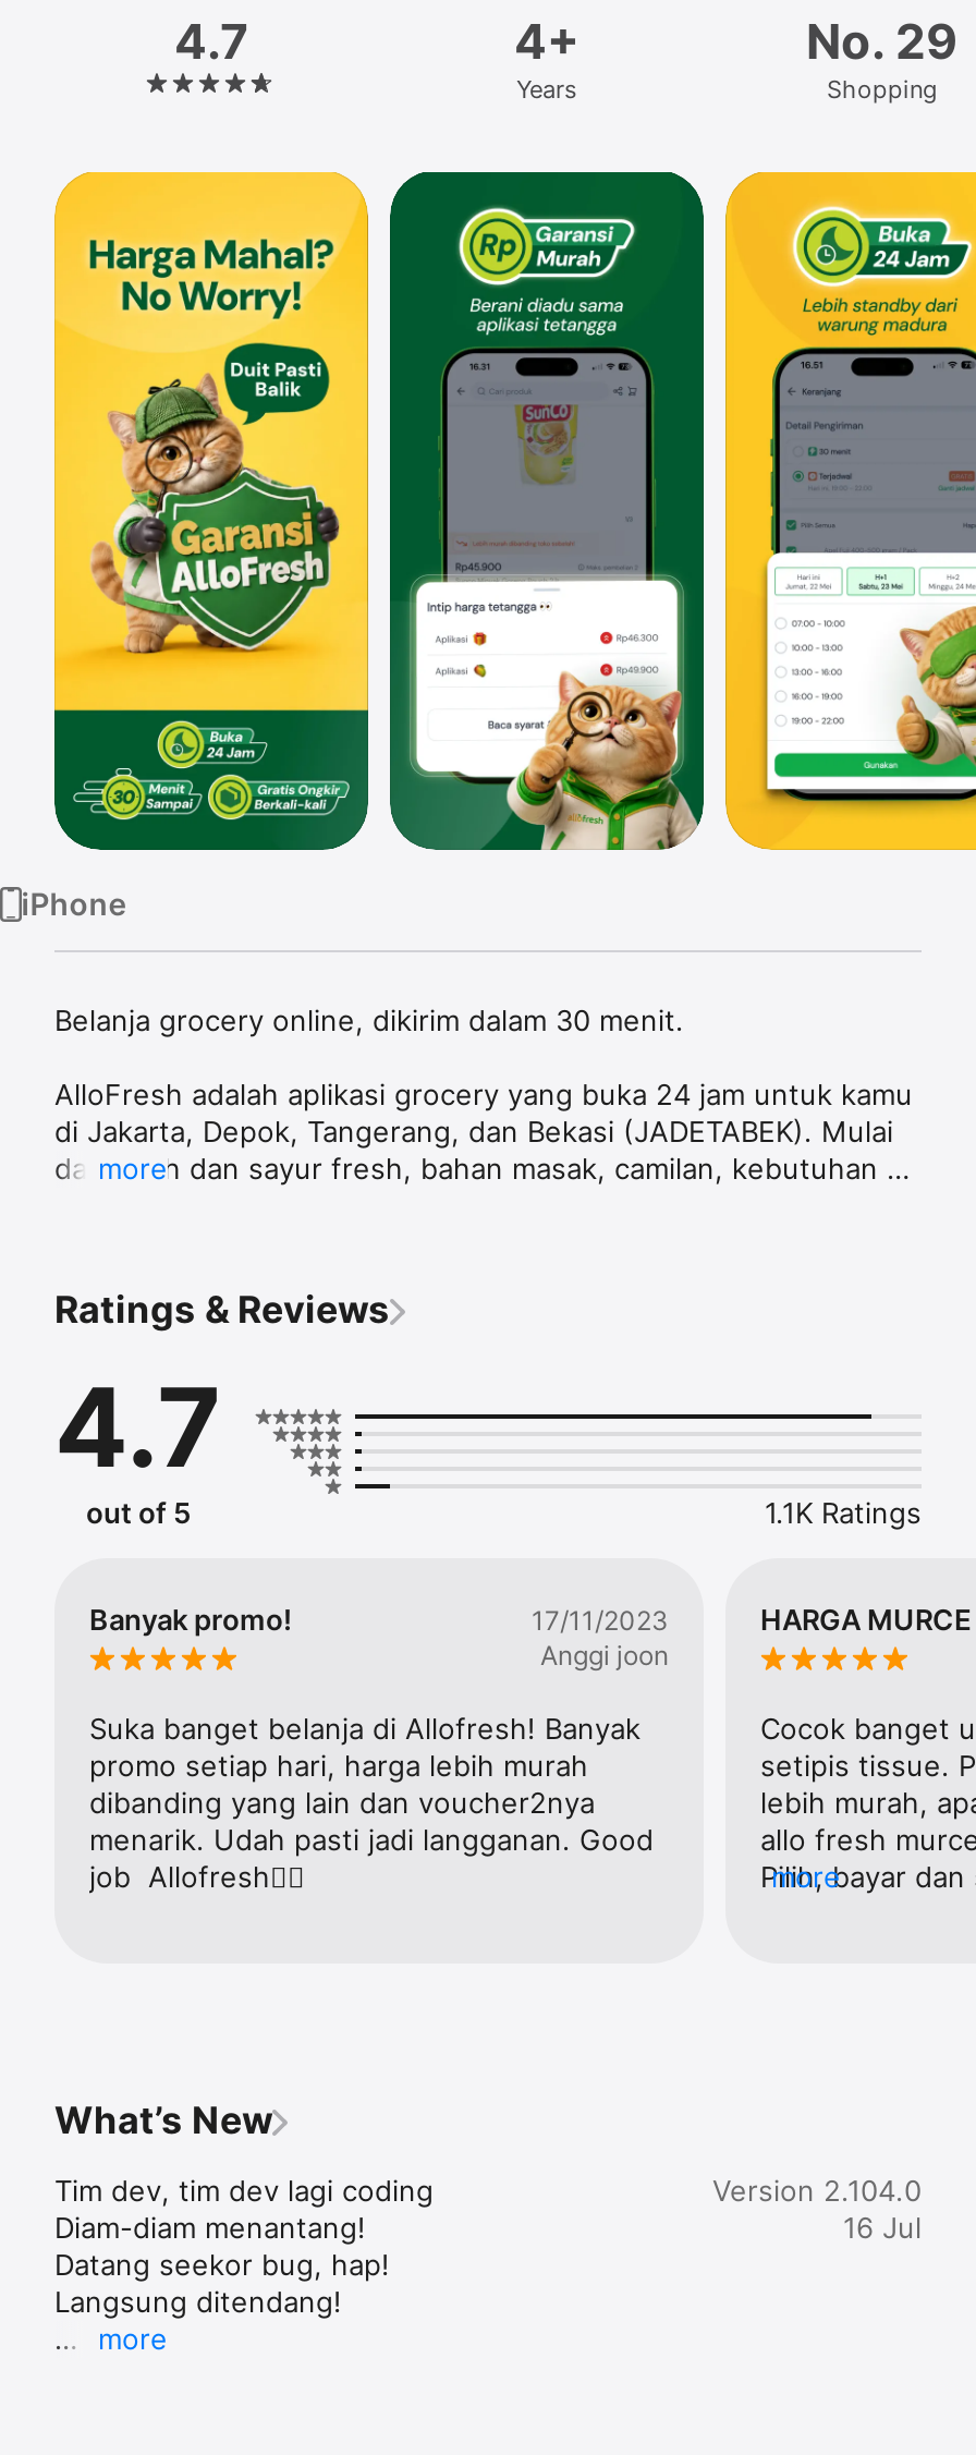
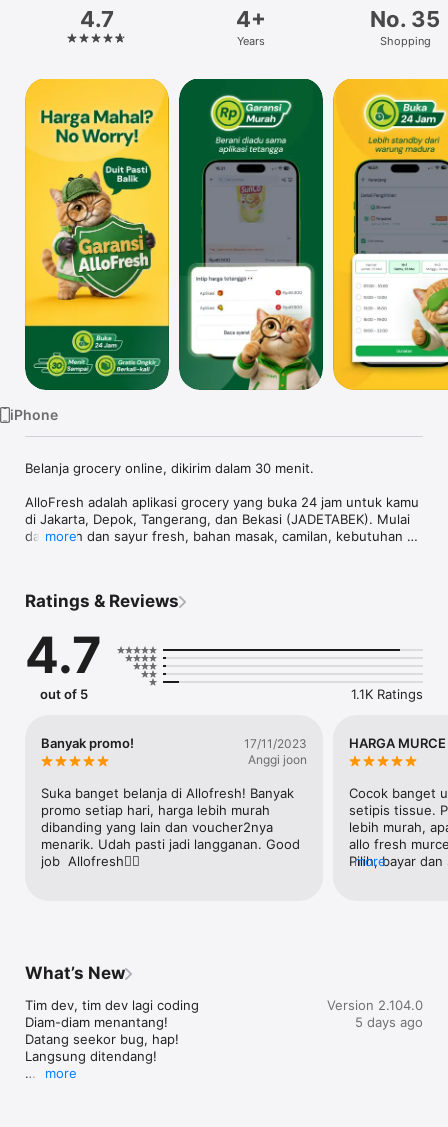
[806,13,959,70] No. 29 -> [370,6,440,32] No. 35
[843,2209,922,2244] 16 Jul -> [355,1014,423,1030] 5 days ago

